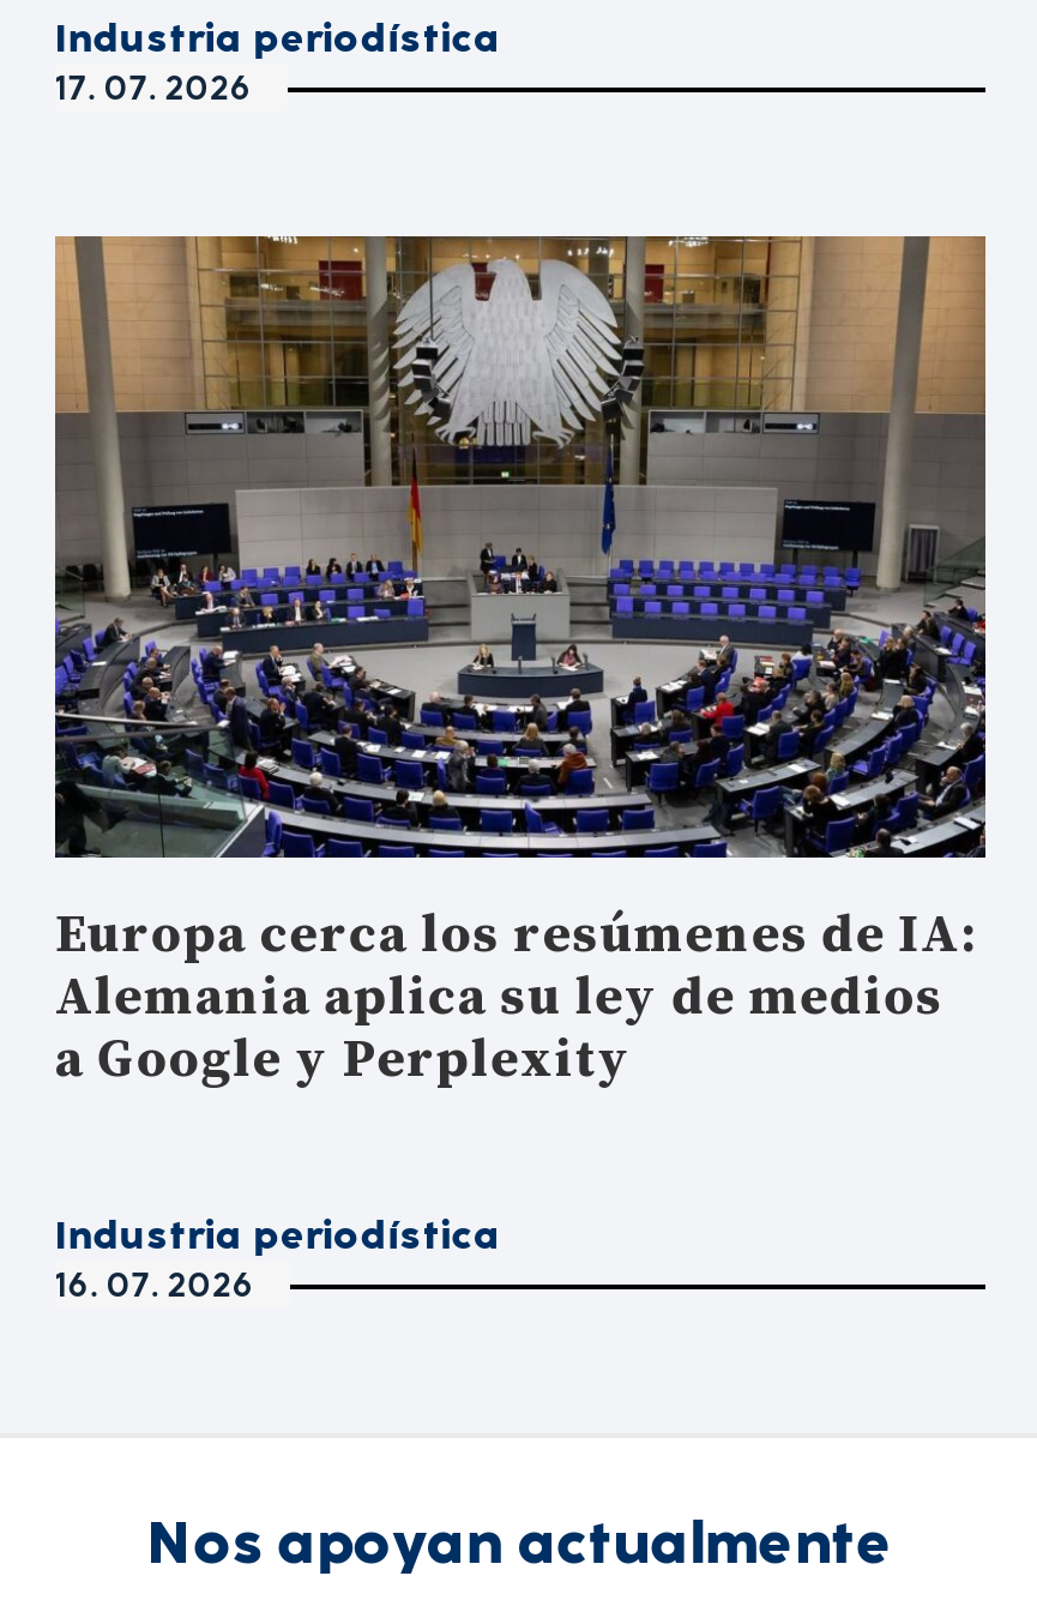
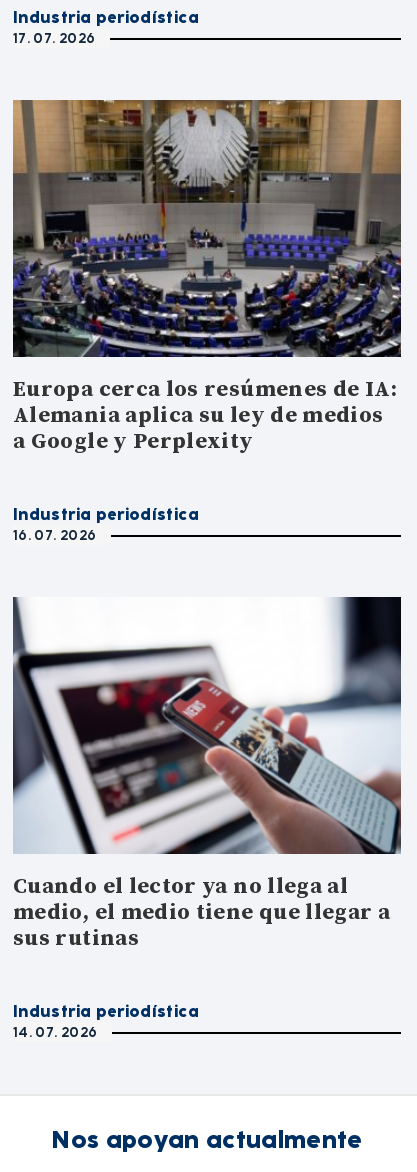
none -> [12,596,402,1042] [image] | Cuando el lector ya no llega al | medio, el medio tiene que llegar a | sus rutinas | Industria periodística | 14. 07. 2026

